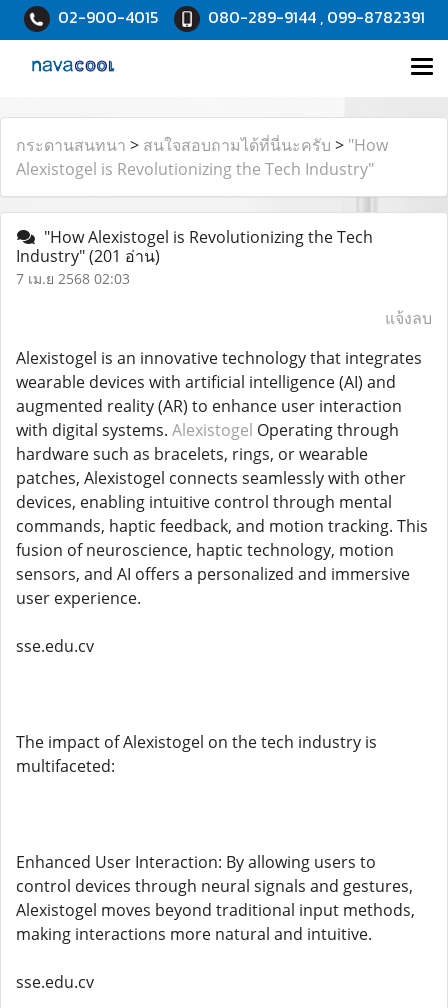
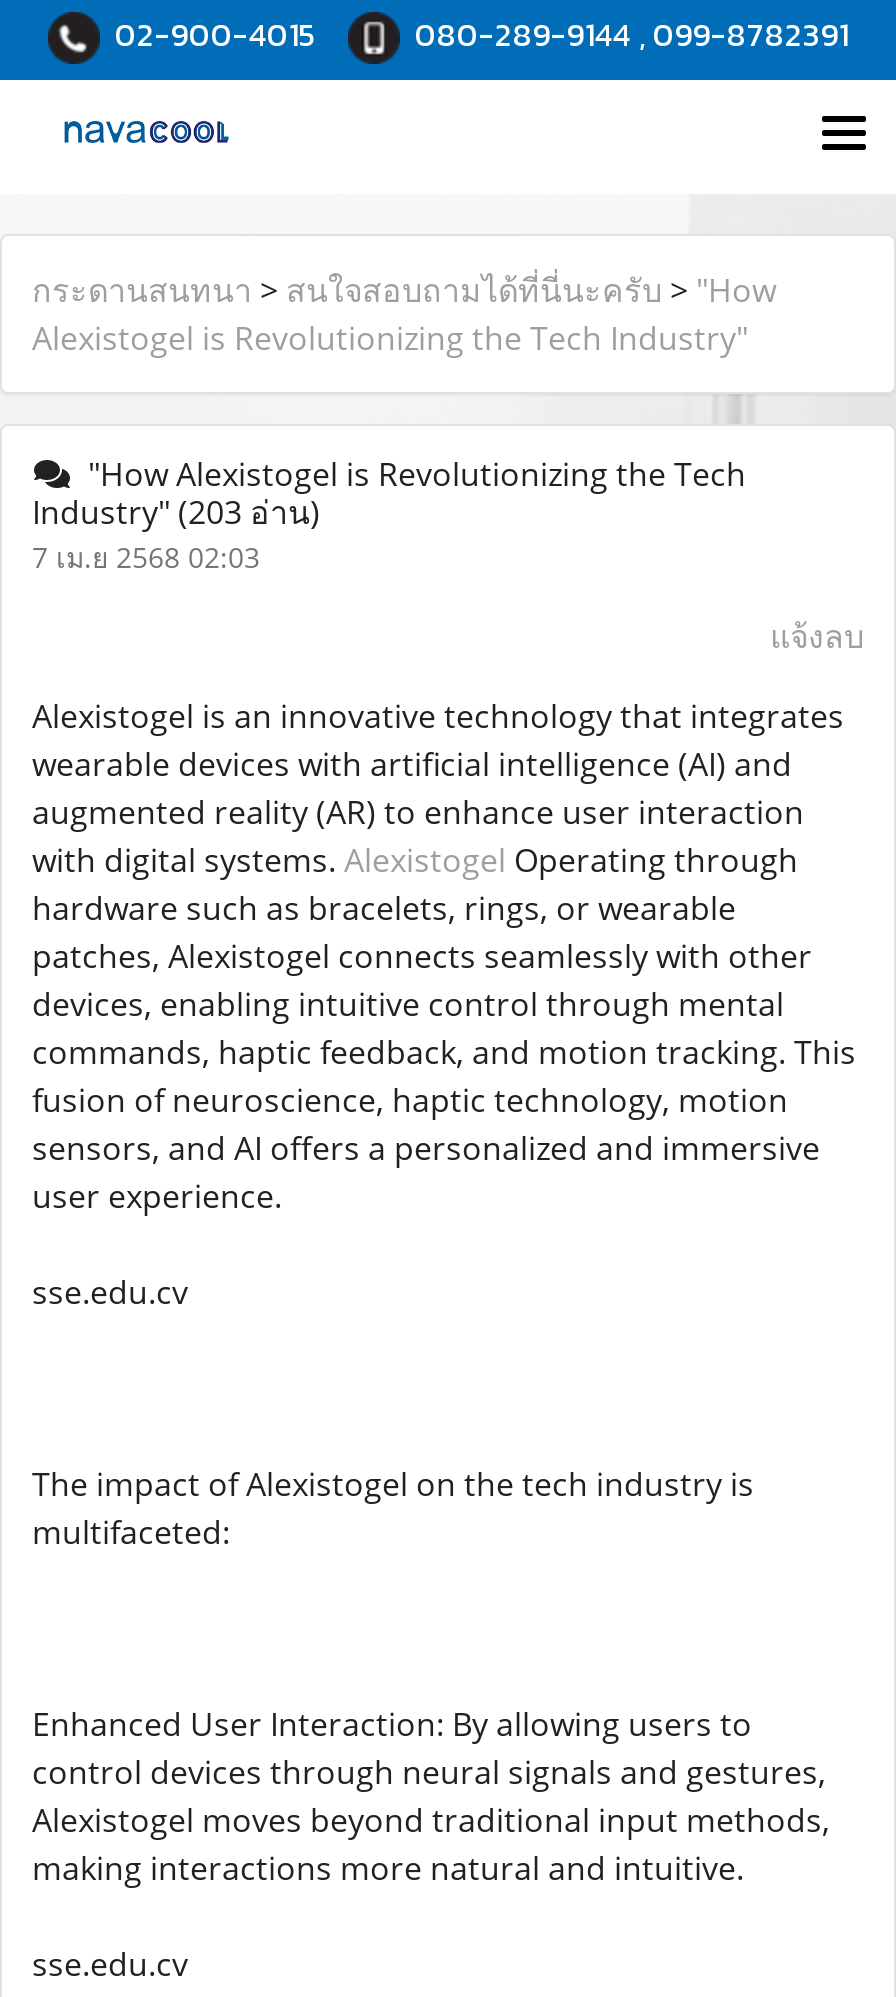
[16,245,160,267] Industry" (201 อ่าน) -> [32,490,320,534] Industry" (203 อ่าน)

